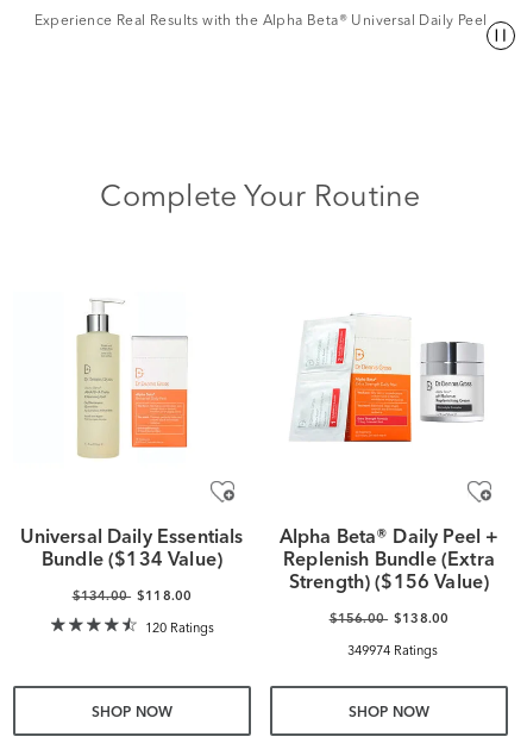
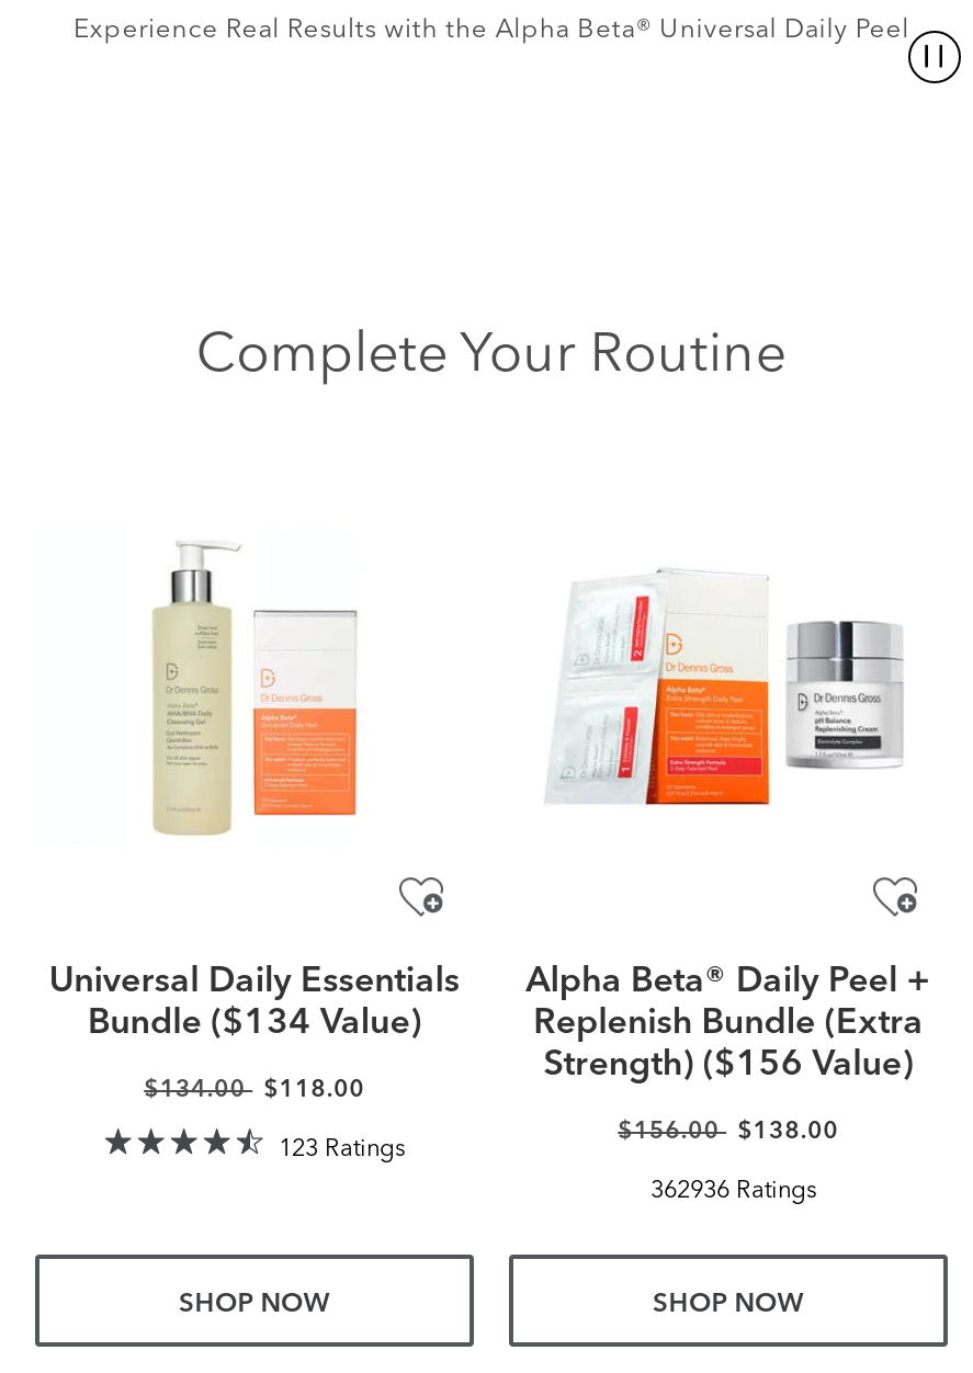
[145,619,214,635] 120 Ratings -> [279,1131,406,1162] 123 Ratings
[347,641,437,658] 349974 Ratings -> [650,1173,817,1203] 362936 Ratings

